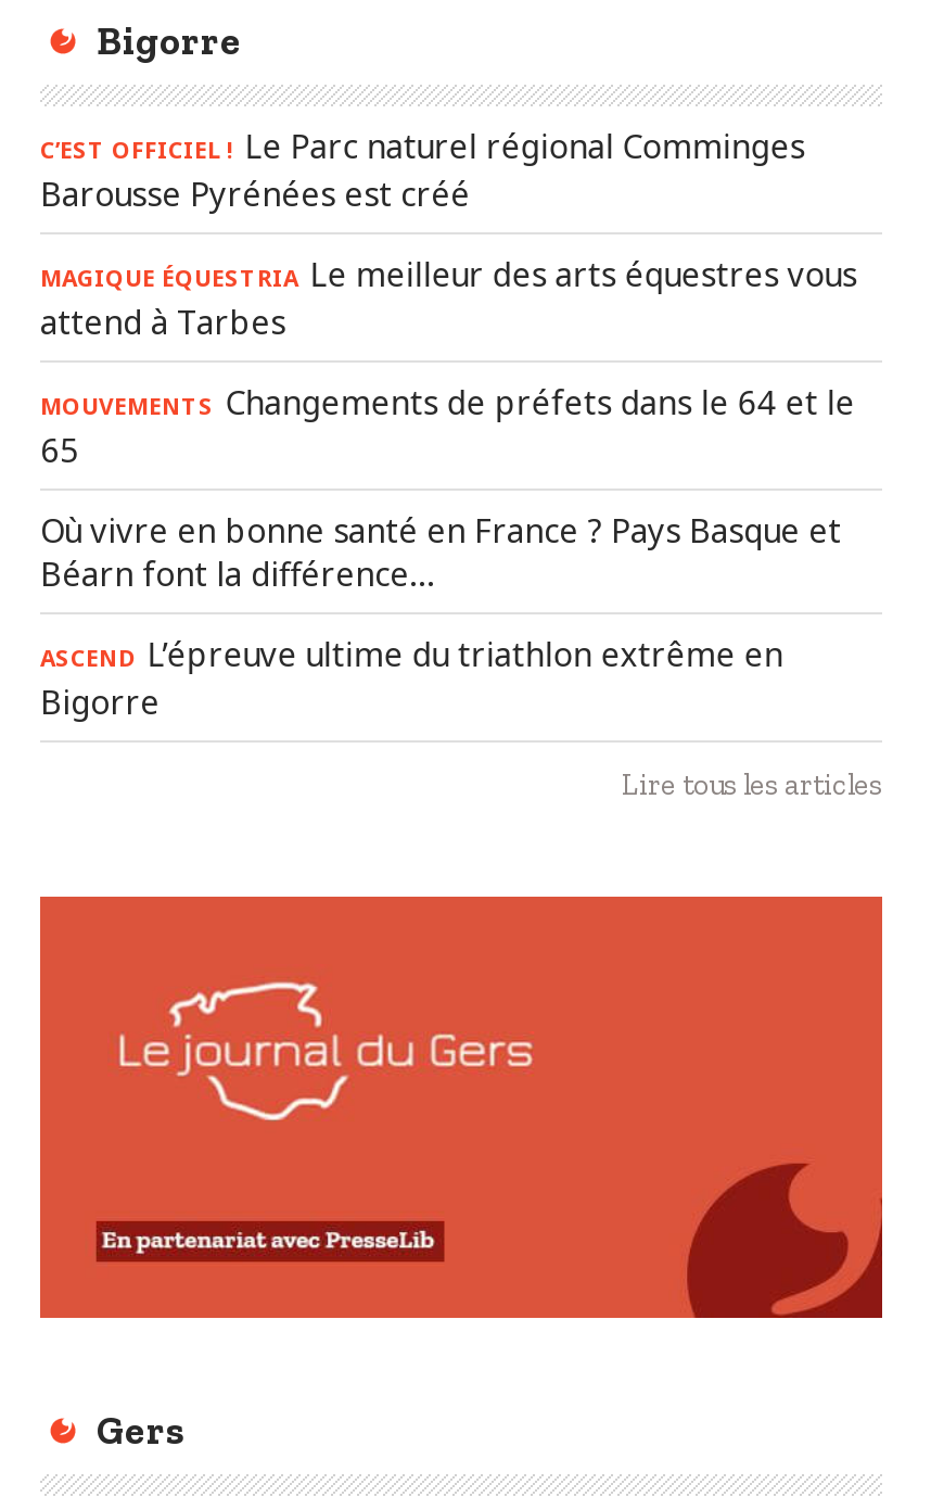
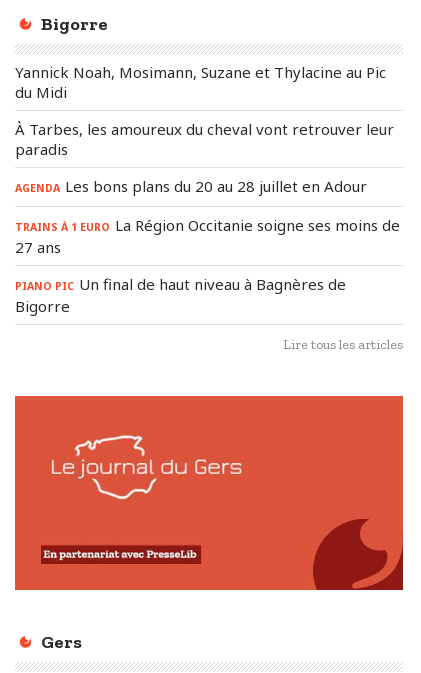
[40,123,804,215] C’EST OFFICIEL ! Le Parc naturel régional Comminges | Barousse Pyrénées est créé -> [15,62,386,102] Yannick Noah, Mosimann, Suzane et Thylacine au Pic | du Midi
[40,251,857,343] MAGIQUE ÉQUESTRIA Le meilleur des arts équestres vous | attend à Tarbes -> [15,119,394,159] À Tarbes, les amoureux du cheval vont retrouver leur | paradis
[40,380,854,471] MOUVEMENTS Changements de préfets dans le 64 et le | 65 -> [15,176,367,196] AGENDA Les bons plans du 20 au 28 juillet en Adour
[40,508,841,594] Où vivre en bonne santé en France ? Pays Basque et | Béarn font la différence… -> [15,215,400,257] TRAINS À 1 EURO La Région Occitanie soigne ses moins de | 27 ans
[40,631,783,675] ASCEND L’épreuve ultime du triathlon extrême en -> [15,274,346,294] PIANO PIC Un final de haut niveau à Bagnères de

